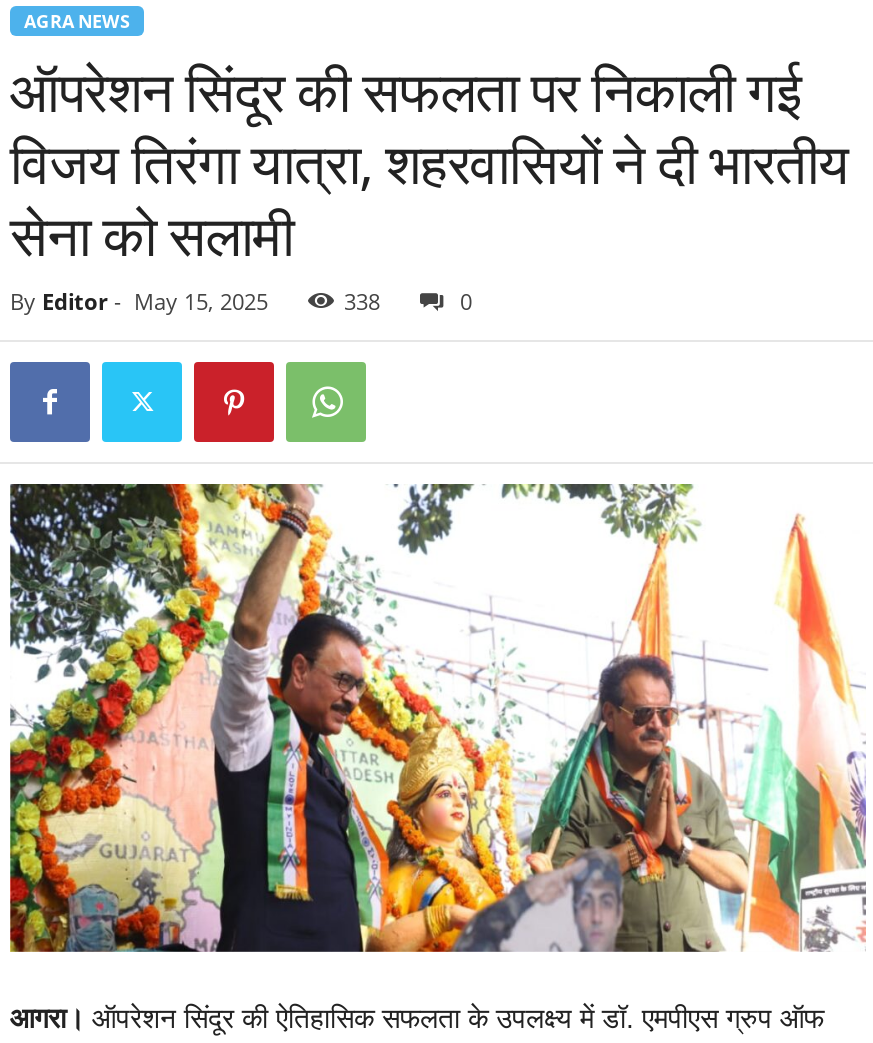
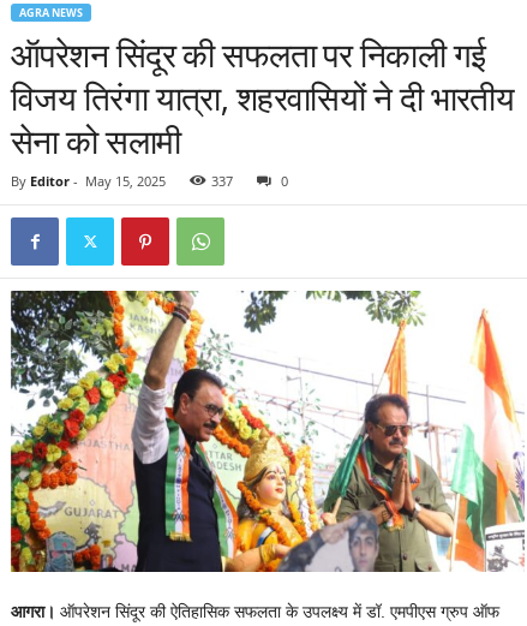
[344,286,380,316] 338 -> [211,172,233,190] 337

